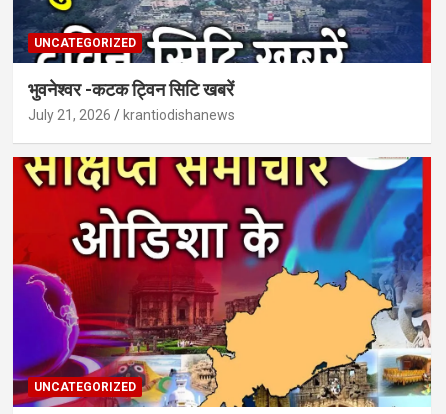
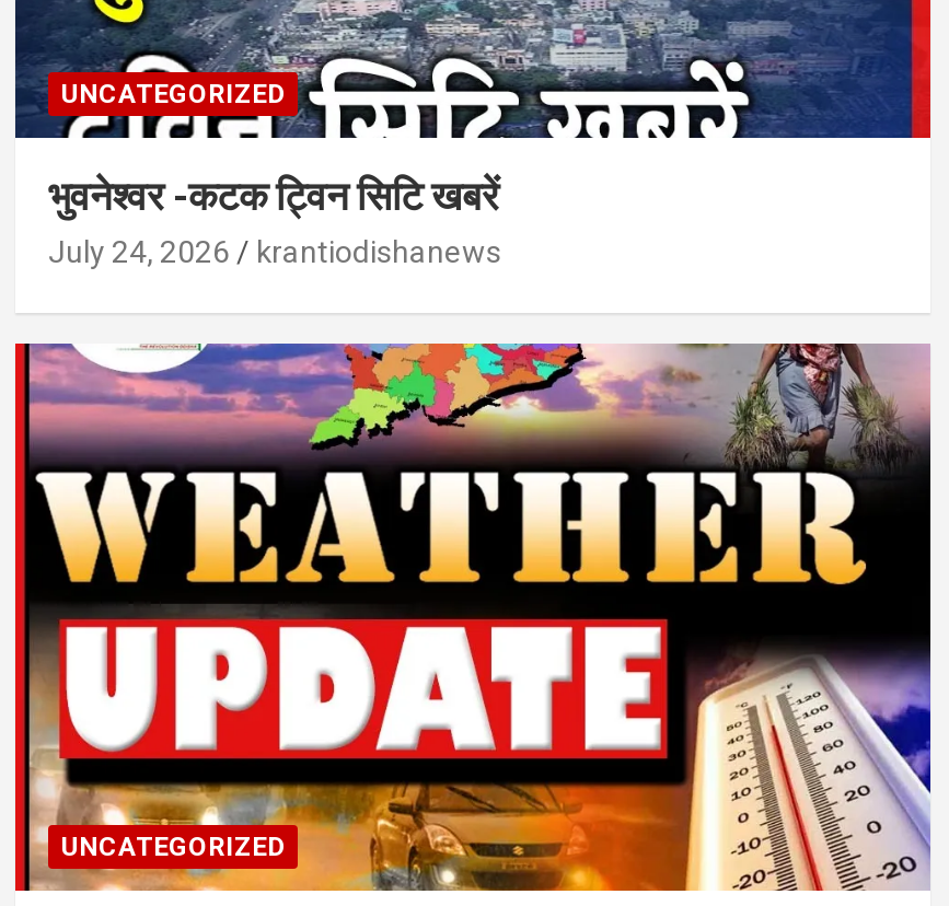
[28,107,235,123] July 21, 2026 krantiodishanews -> [48,233,501,268] July 24, 2026 krantiodishanews
[12,156,432,408] [image] -> [13,341,933,893] [image]

